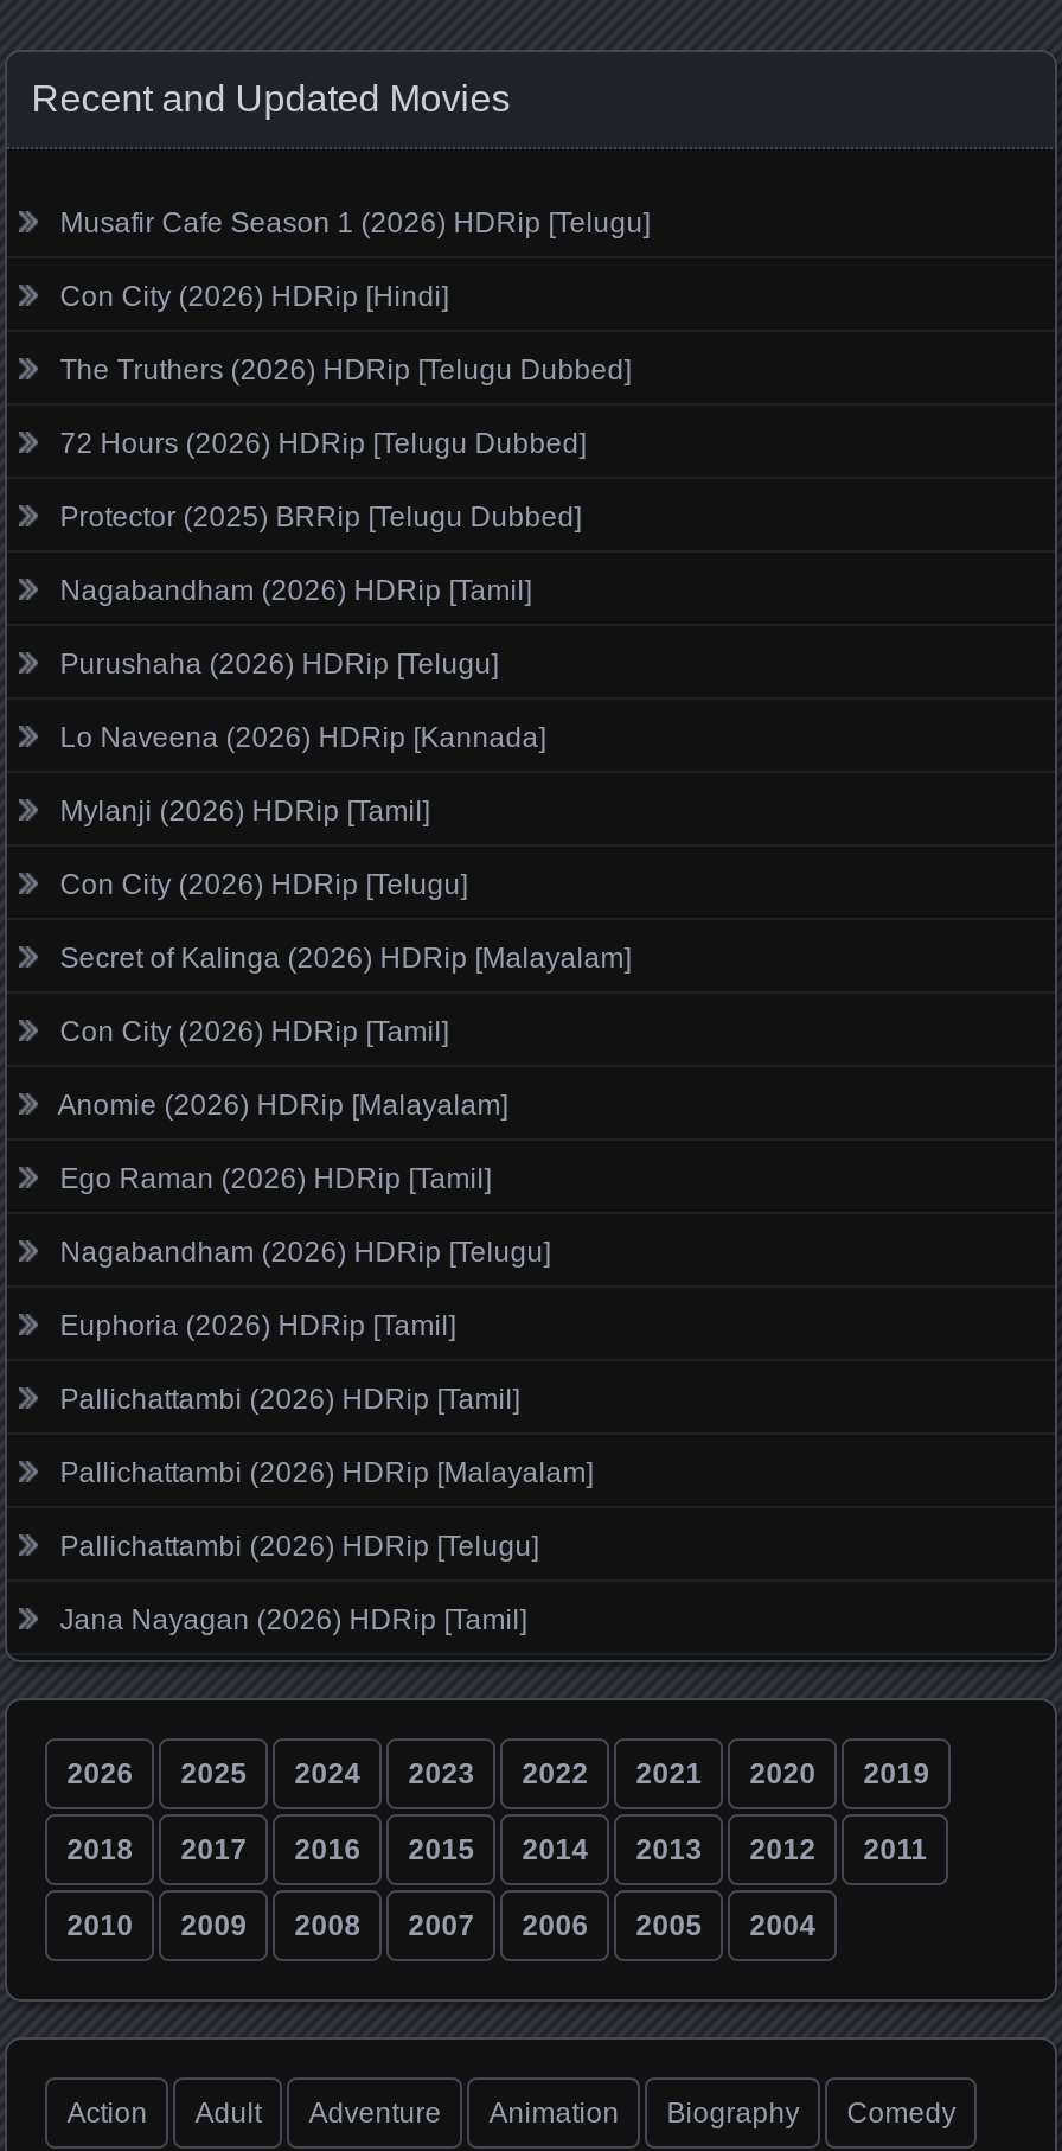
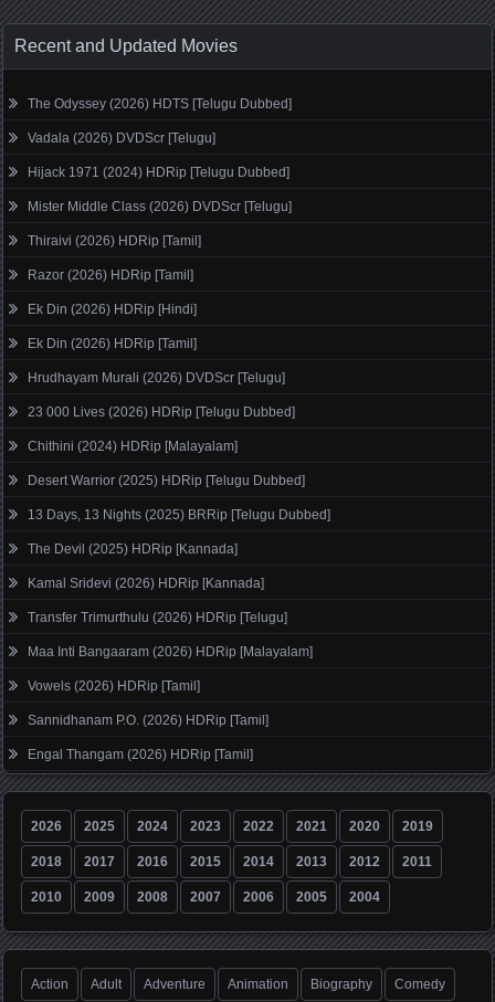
[60,206,650,239] Musafir Cafe Season 1 (2026) HDRip [Telugu] -> [28,96,292,111] The Odyssey (2026) HDTS [Telugu Dubbed]
[60,279,449,312] Con City (2026) HDRip [Hindi] -> [28,130,216,145] Vadala (2026) DVDScr [Telugu]
[60,353,631,386] The Truthers (2026) HDRip [Telugu Dubbed] -> [28,164,290,180] Hijack 1971 (2024) HDRip [Telugu Dubbed]
[60,426,586,459] 72 Hours (2026) HDRip [Telugu Dubbed] -> [28,199,292,214] Mister Middle Class (2026) DVDScr [Telugu]
[60,500,581,533] Protector (2025) BRRip [Telugu Dubbed] -> [28,233,201,248] Thiraivi (2026) HDRip [Tamil]
[60,573,531,606] Nagabandham (2026) HDRip [Tamil] -> [28,267,194,282] Razor (2026) HDRip [Tamil]
[60,647,498,680] Purushaha (2026) HDRip [Telugu] -> [28,301,197,317] Ek Din (2026) HDRip [Hindi]
[60,720,546,753] Lo Naveena (2026) HDRip [Kannada] -> [28,336,197,351] Ek Din (2026) HDRip [Tamil]
[60,794,430,827] Mylanji (2026) HDRip [Tamil] -> [28,370,285,385] Hrudhayam Murali (2026) DVDScr [Telugu]
[60,867,467,900] Con City (2026) HDRip [Telugu] -> [28,404,295,419] 23 000 Lives (2026) HDRip [Telugu Dubbed]
[60,941,631,974] Secret of Kalinga (2026) HDRip [Malayalam] -> [28,438,238,454] Chithini (2024) HDRip [Malayalam]
[60,1014,449,1048] Con City (2026) HDRip [Tamil] -> [28,472,305,488] Desert Warrior (2025) HDRip [Telugu Dubbed]
[57,1088,508,1121] Anomie (2026) HDRip [Malayalam] -> [28,507,331,522] 13 Days, 13 Nights (2025) BRRip [Telugu Dubbed]
[60,1161,491,1195] Ego Raman (2026) HDRip [Tamil] -> [28,541,238,556] The Devil (2025) HDRip [Kannada]
[60,1235,550,1268] Nagabandham (2026) HDRip [Telugu] -> [28,575,264,591] Kamal Sridevi (2026) HDRip [Kannada]
[60,1308,456,1342] Euphoria (2026) HDRip [Tamil] -> [28,609,287,625] Transfer Trimurthulu (2026) HDRip [Telugu]
[60,1382,520,1415] Pallichattambi (2026) HDRip [Tamil] -> [28,644,313,659] Maa Inti Bangaaram (2026) HDRip [Malayalam]
[60,1455,593,1489] Pallichattambi (2026) HDRip [Malayalam] -> [28,678,200,693] Vowels (2026) HDRip [Tamil]
[60,1529,539,1562] Pallichattambi (2026) HDRip [Telugu] -> [28,712,269,728] Sannidhanam P.O. (2026) HDRip [Tamil]
[60,1602,527,1636] Jana Nayagan (2026) HDRip [Tamil] -> [28,746,253,762] Engal Thangam (2026) HDRip [Tamil]

